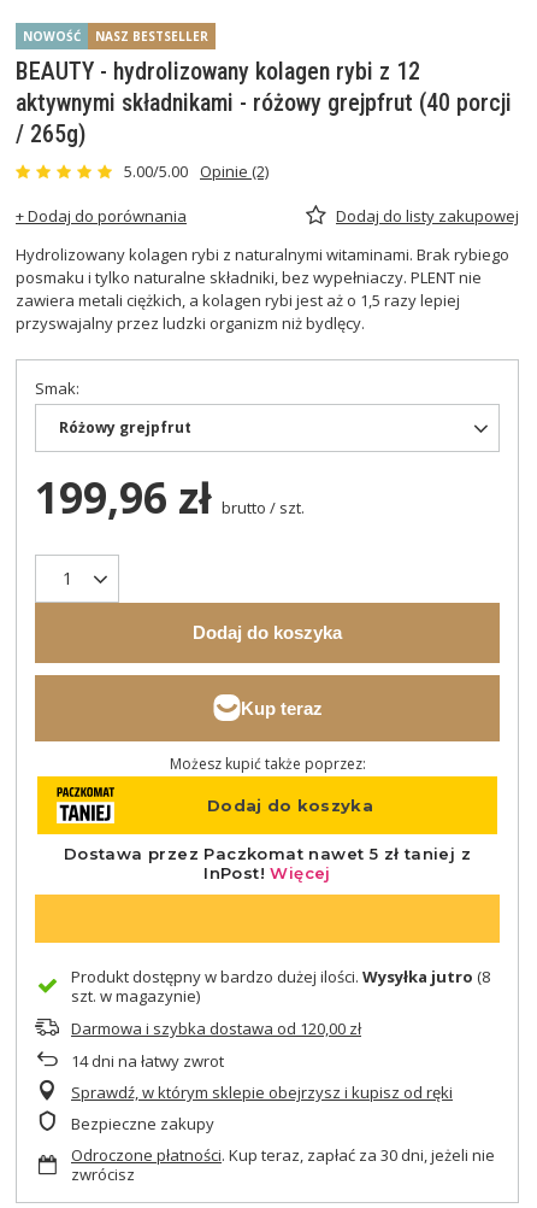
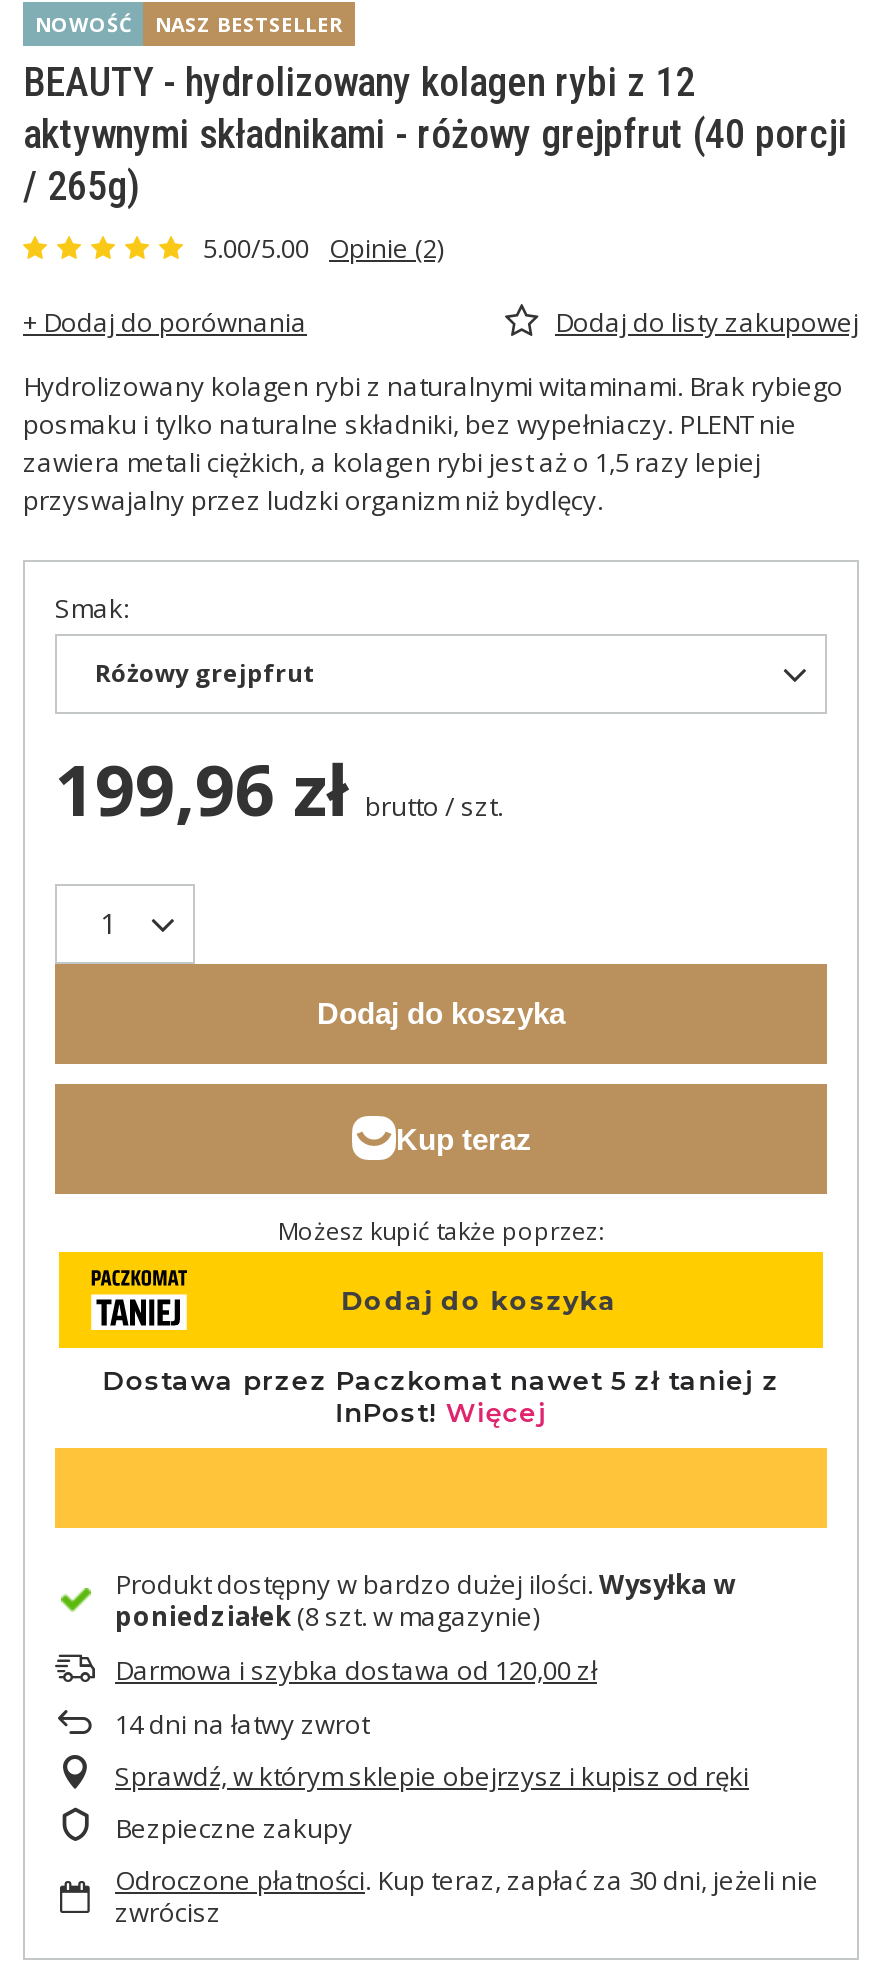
[71,965,490,1006] Produkt dostępny w bardzo dużej ilości Wysyłka jutro (8 | szt. w magazynie) -> [115,1566,735,1634] Produkt dostępny w bardzo dużej ilości Wysyłka w | poniedziałek (8 szt. w magazynie)

